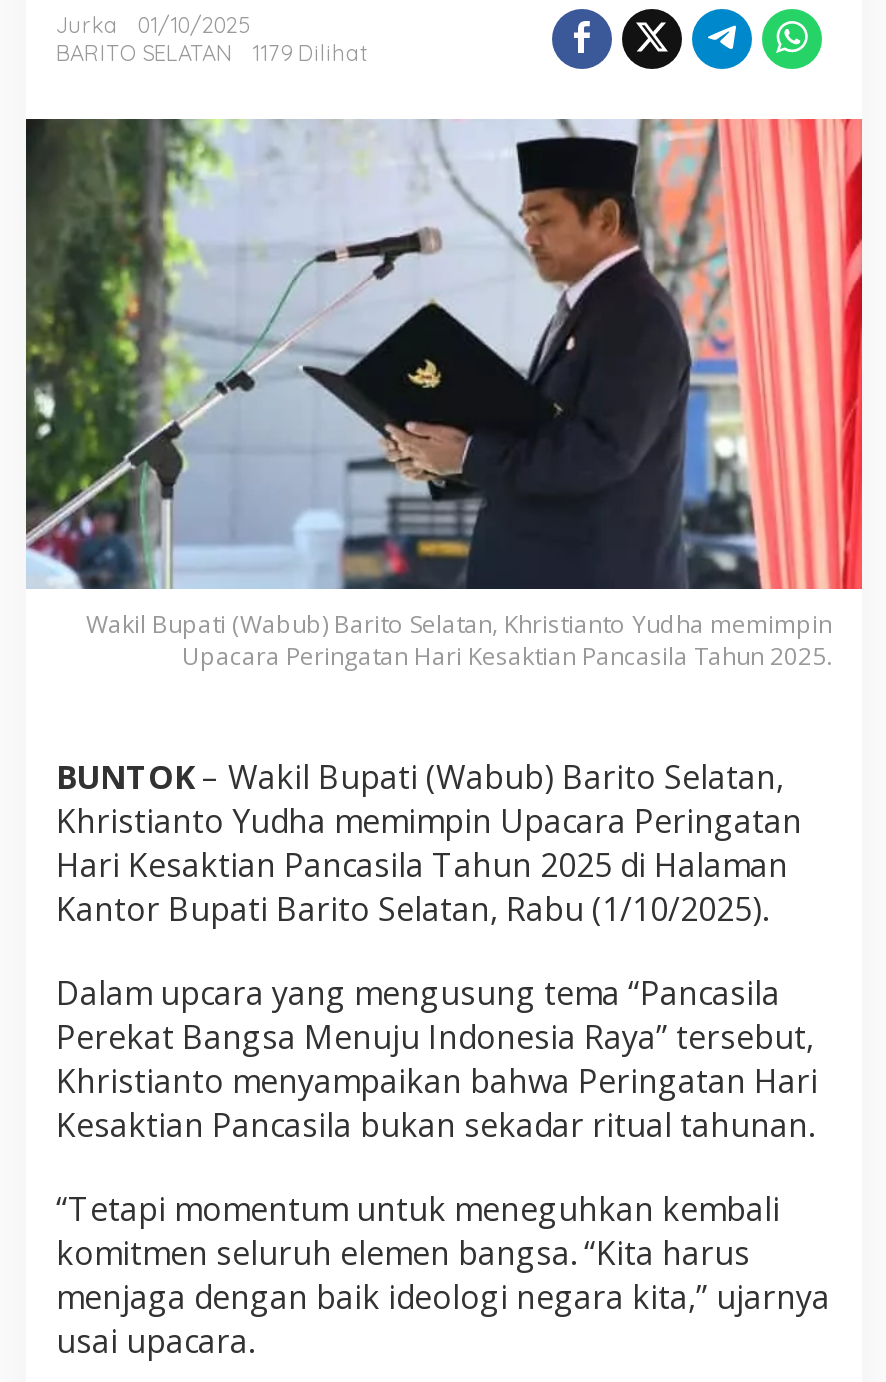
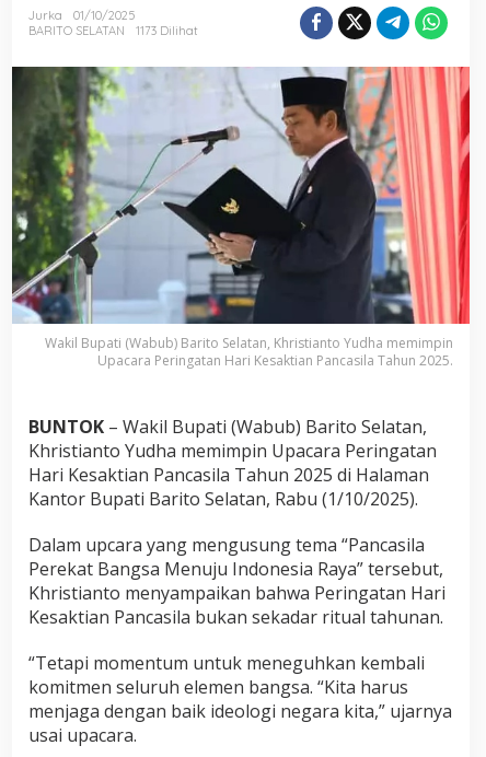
[56,39,368,67] BARITO SELATAN 1179 Dilihat -> [28,23,198,38] BARITO SELATAN 1173 Dilihat

